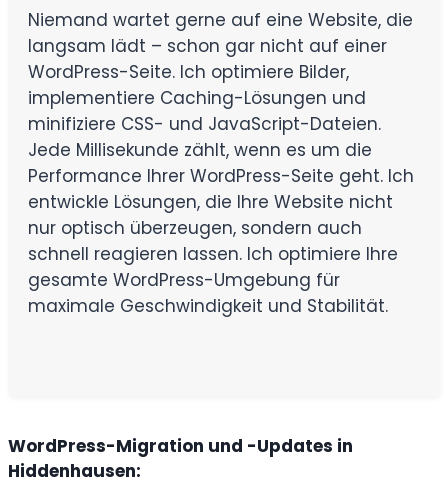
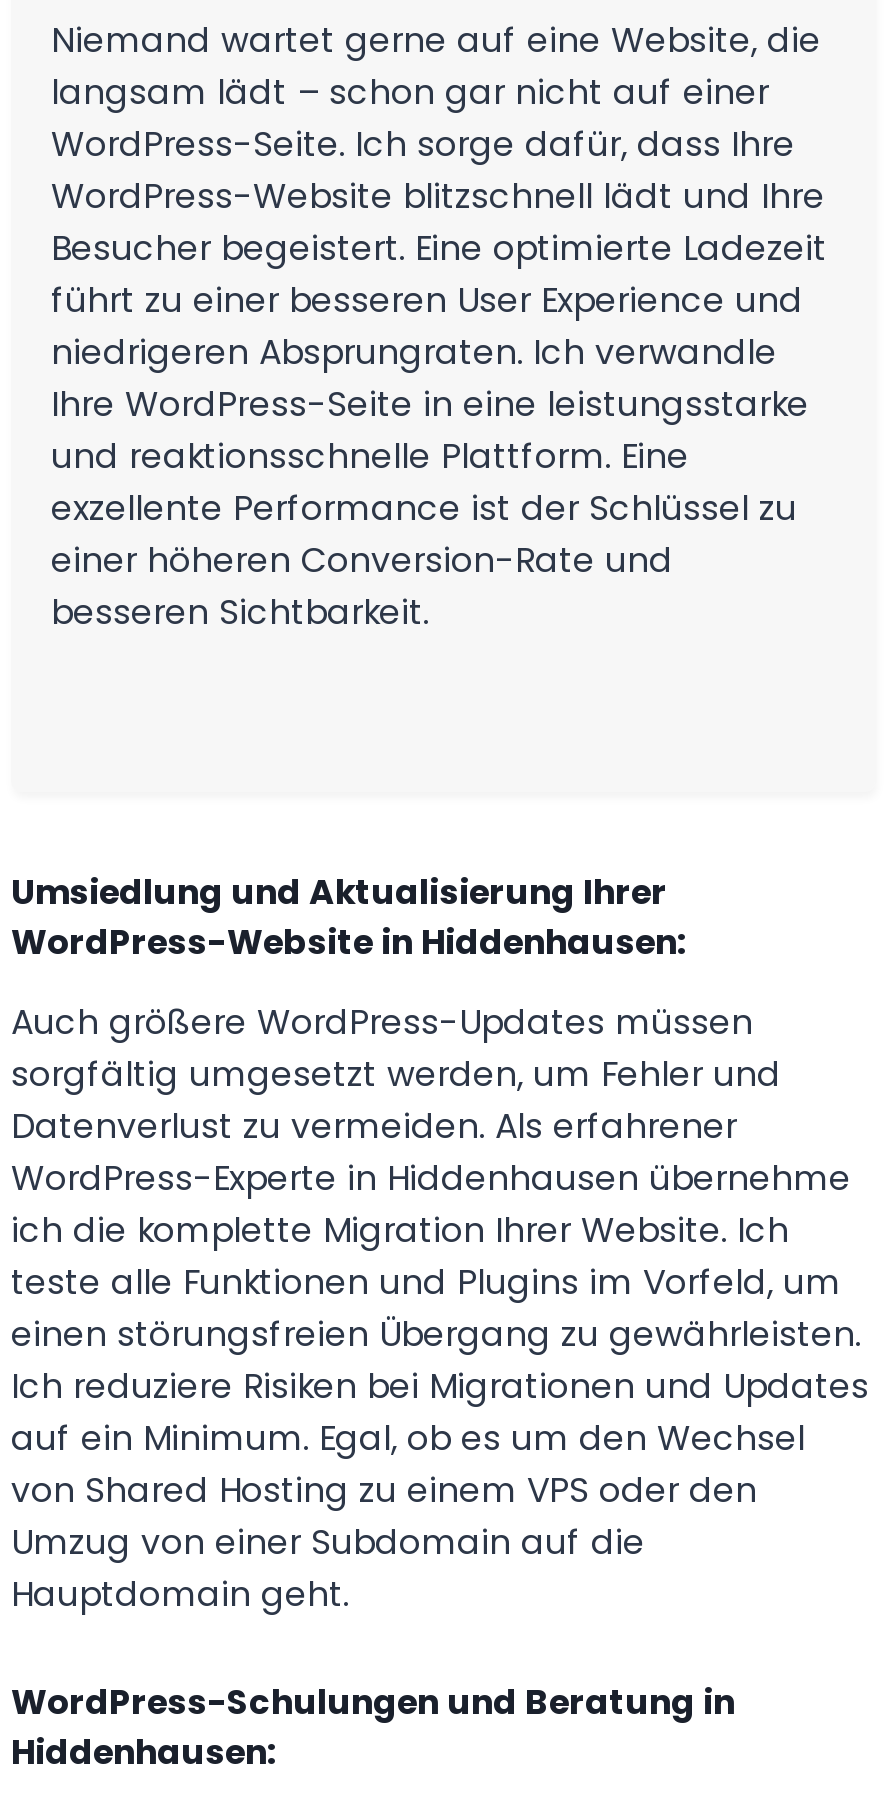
[28,60,414,318] WordPress-Seite. Ich optimiere Bilder, | implementiere Caching-Lösungen und | minifiziere CSS- und JavaScript-Dateien. | Jede Millisekunde zählt, wenn es um die | Performance Ihrer WordPress-Seite geht. Ich | entwickle Lösungen, die Ihre Website nicht | nur optisch überzeugen, sondern auch | schnell reagieren lassen. Ich optimiere Ihre | gesamte WordPress-Umgebung für | maximale Geschwindigkeit und Stabilität. -> [51,119,827,635] WordPress-Seite. Ich sorge dafür, dass Ihre | WordPress-Website blitzschnell lädt und Ihre | Besucher begeistert. Eine optimierte Ladezeit | führt zu einer besseren User Experience und | niedrigeren Absprungraten. Ich verwandle | Ihre WordPress-Seite in eine leistungsstarke | und reaktionsschnelle Plattform. Eine | exzellente Performance ist der Schlüssel zu | einer höheren Conversion-Rate und | besseren Sichtbarkeit.
[8,434,353,458] WordPress-Migration und -Updates in -> [11,868,869,1726] Umsiedlung und Aktualisierung Ihrer | WordPress-Website in Hiddenhausen: | Auch größere WordPress-Updates müssen | sorgfältig umgesetzt werden, um Fehler und | Datenverlust zu vermeiden. Als erfahrener | WordPress-Experte in Hiddenhausen übernehme | ich die komplette Migration Ihrer Website. Ich | teste alle Funktionen und Plugins im Vorfeld, um | einen störungsfreien Übergang zu gewährleisten. | Ich reduziere Risiken bei Migrationen und Updates | auf ein Minimum. Egal, ob es um den Wechsel | von Shared Hosting zu einem VPS oder den | Umzug von einer Subdomain auf die | Hauptdomain geht. | WordPress-Schulungen und Beratung in

